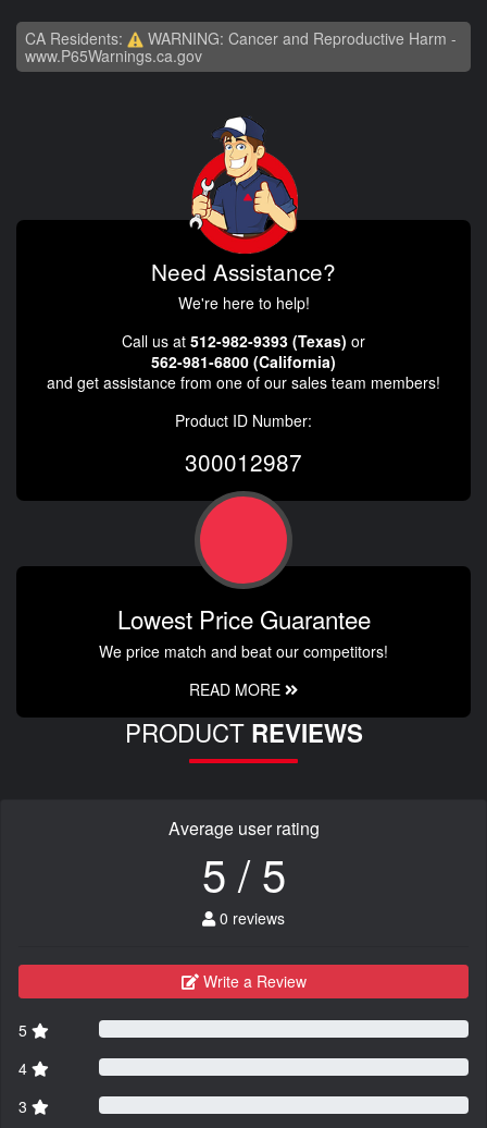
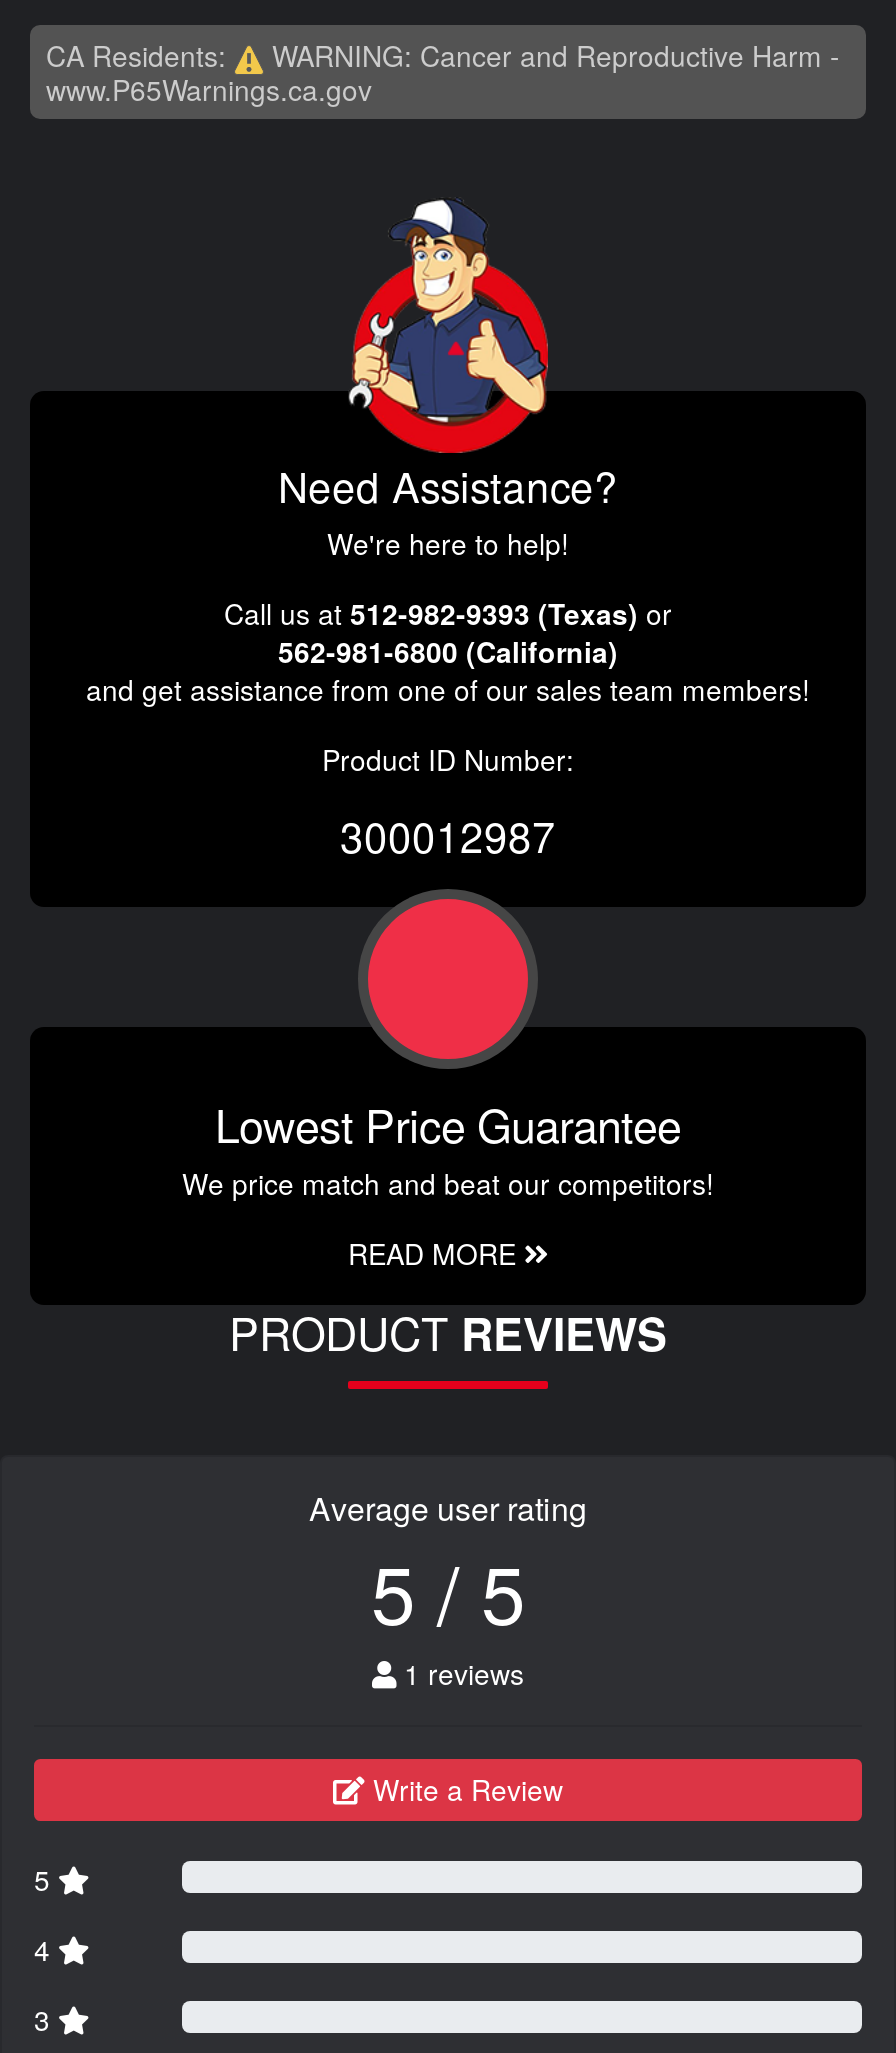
[215,908,285,929] 0 reviews -> [396,1653,524,1693] 1 reviews

